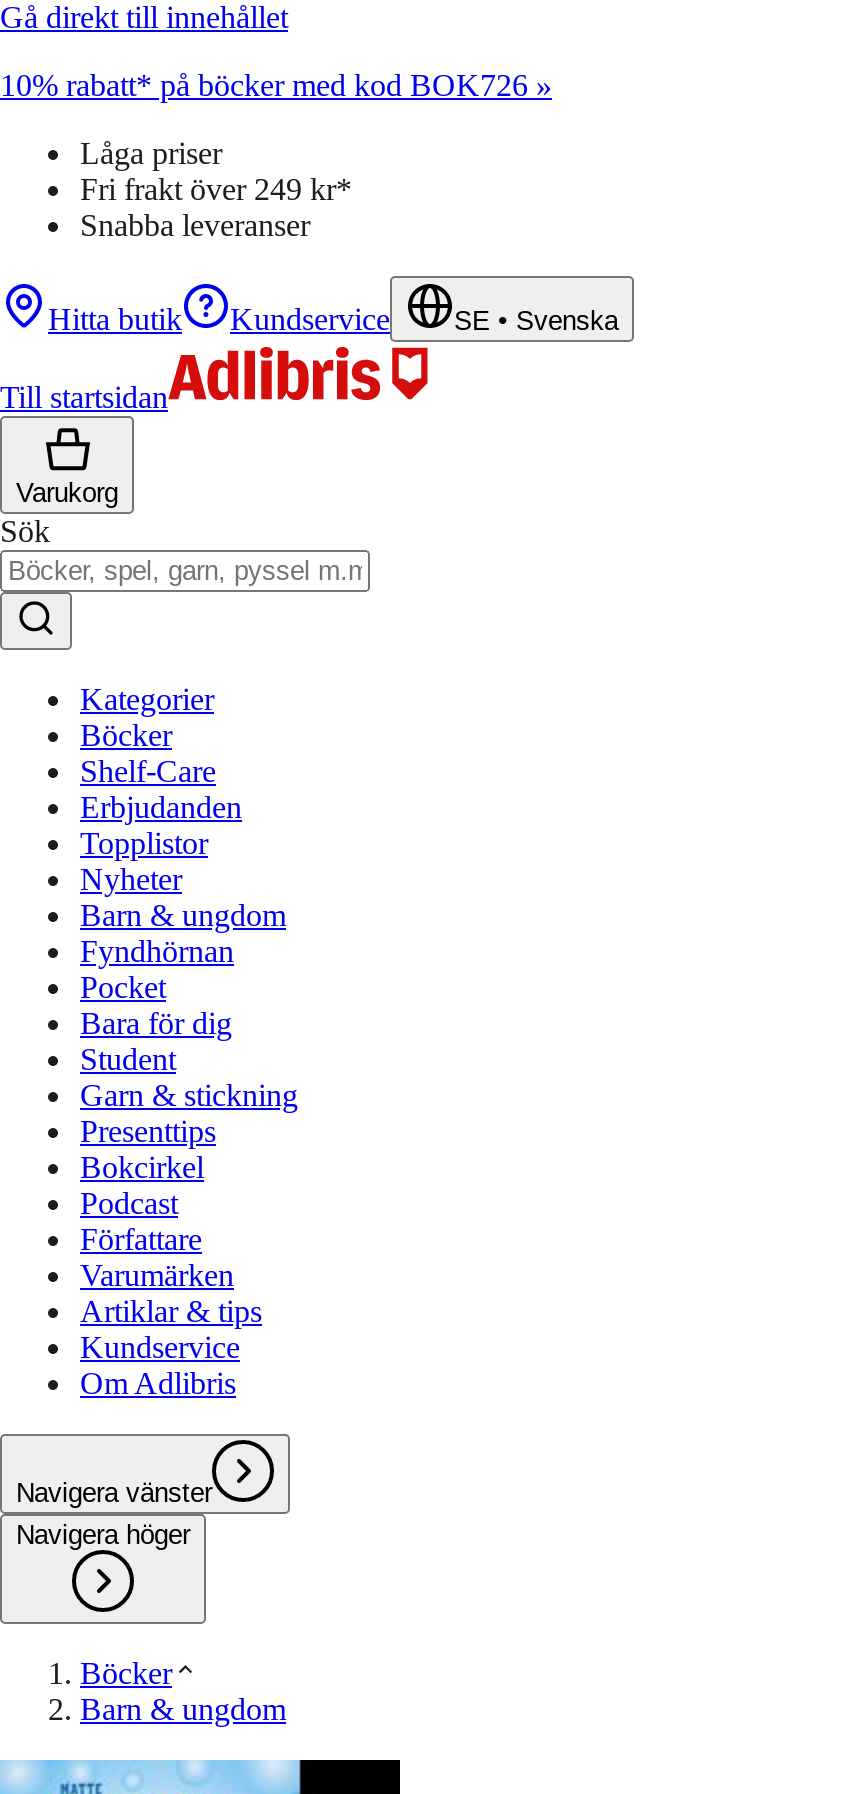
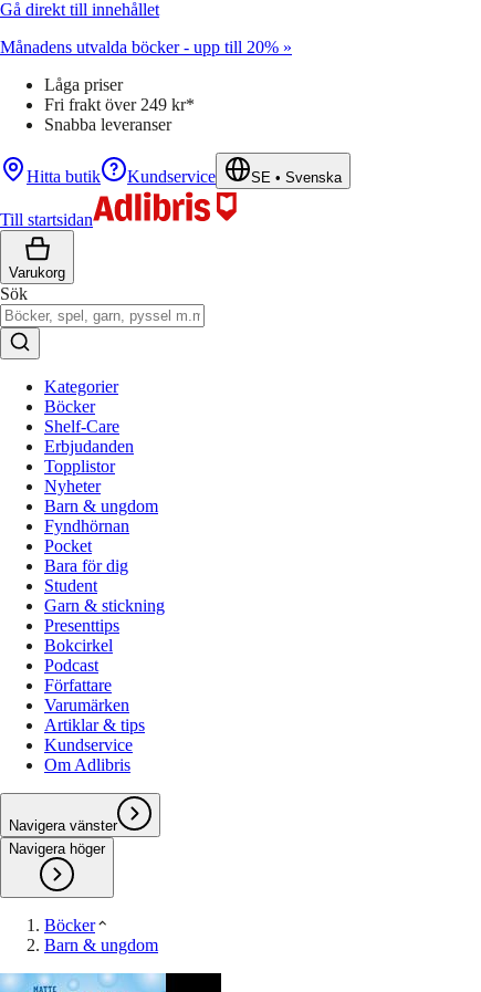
[0,68,552,102] 10% rabatt* på böcker med kod BOK726 » -> [0,38,292,56] Månadens utvalda böcker - upp till 20% »

